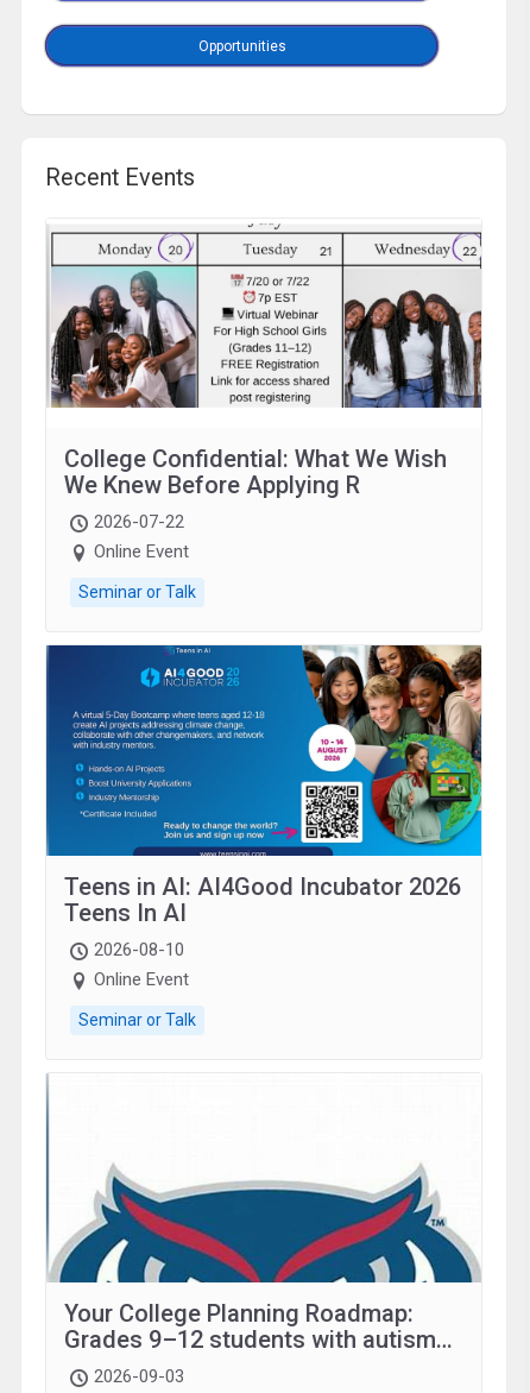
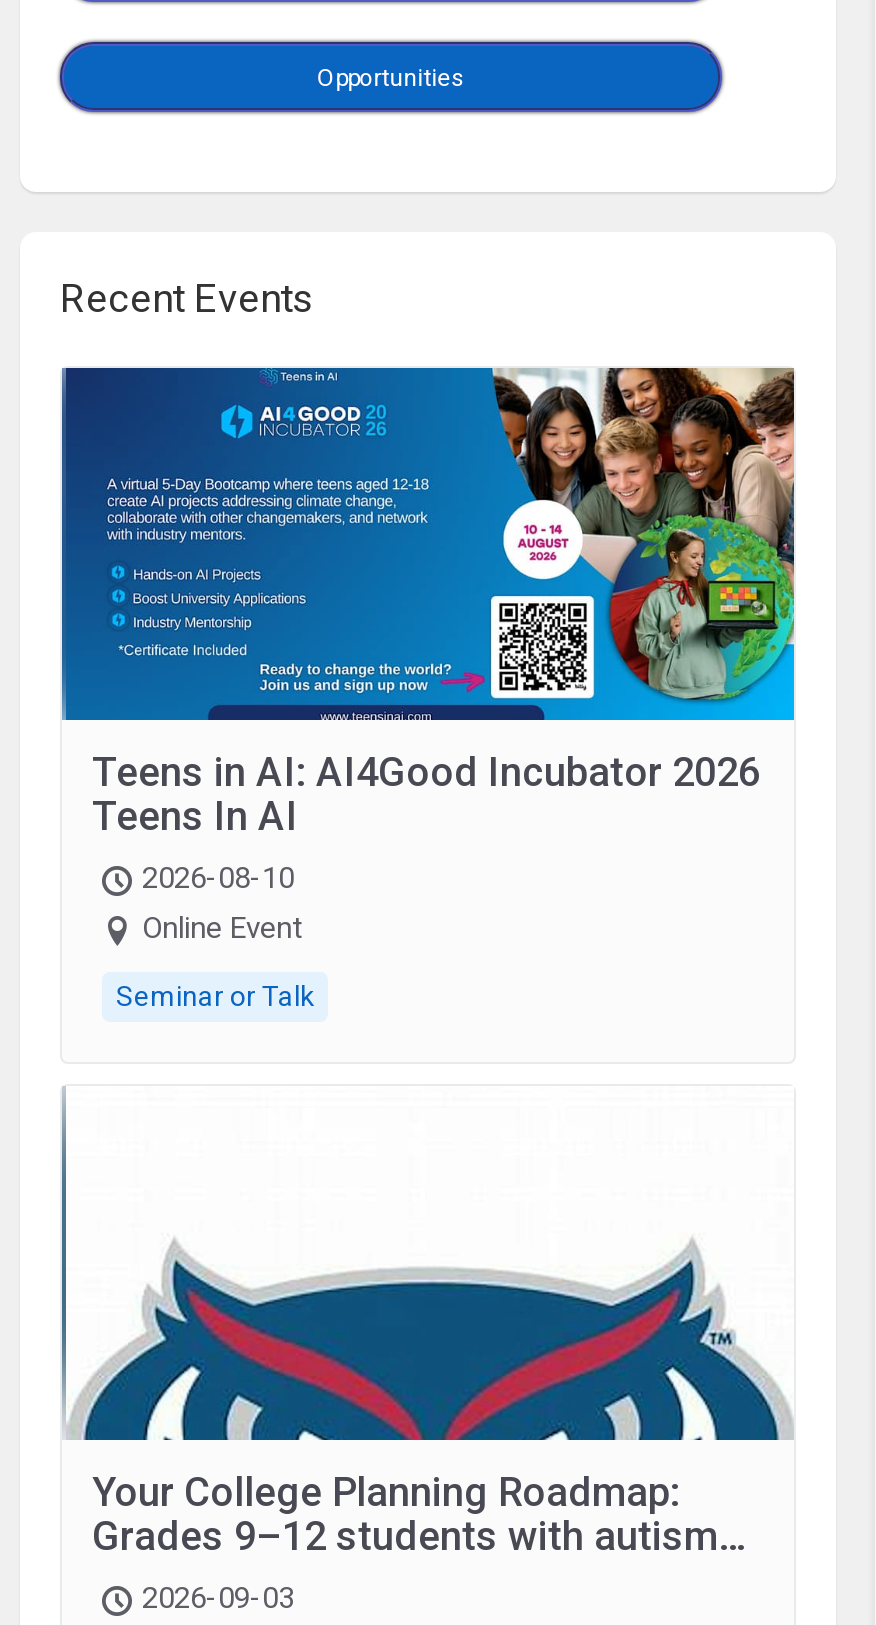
[46,219,482,602] [image] | College Confidential: What We Wish | We Knew Before Applying R | 2026-07-22 | Online Event | Seminar or Talk -> none

